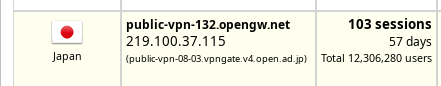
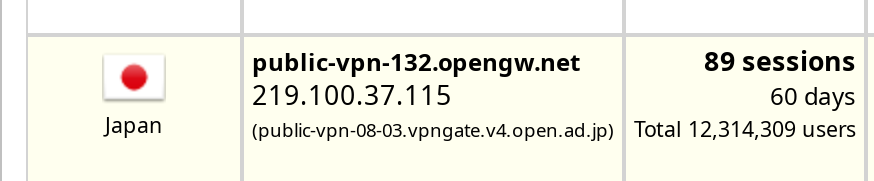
[321,15,432,65] 103 sessions | 57 days | Total 12,306,280 users -> [634,43,856,143] 89 sessions | 60 days | Total 12,314,309 users

